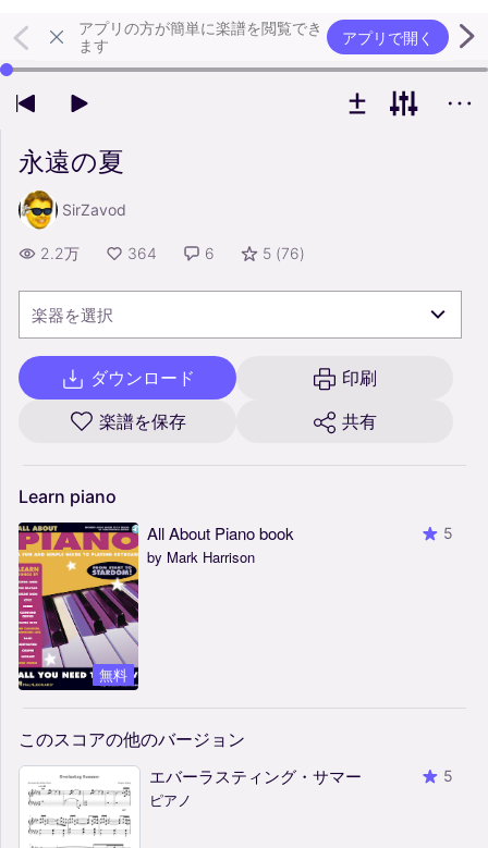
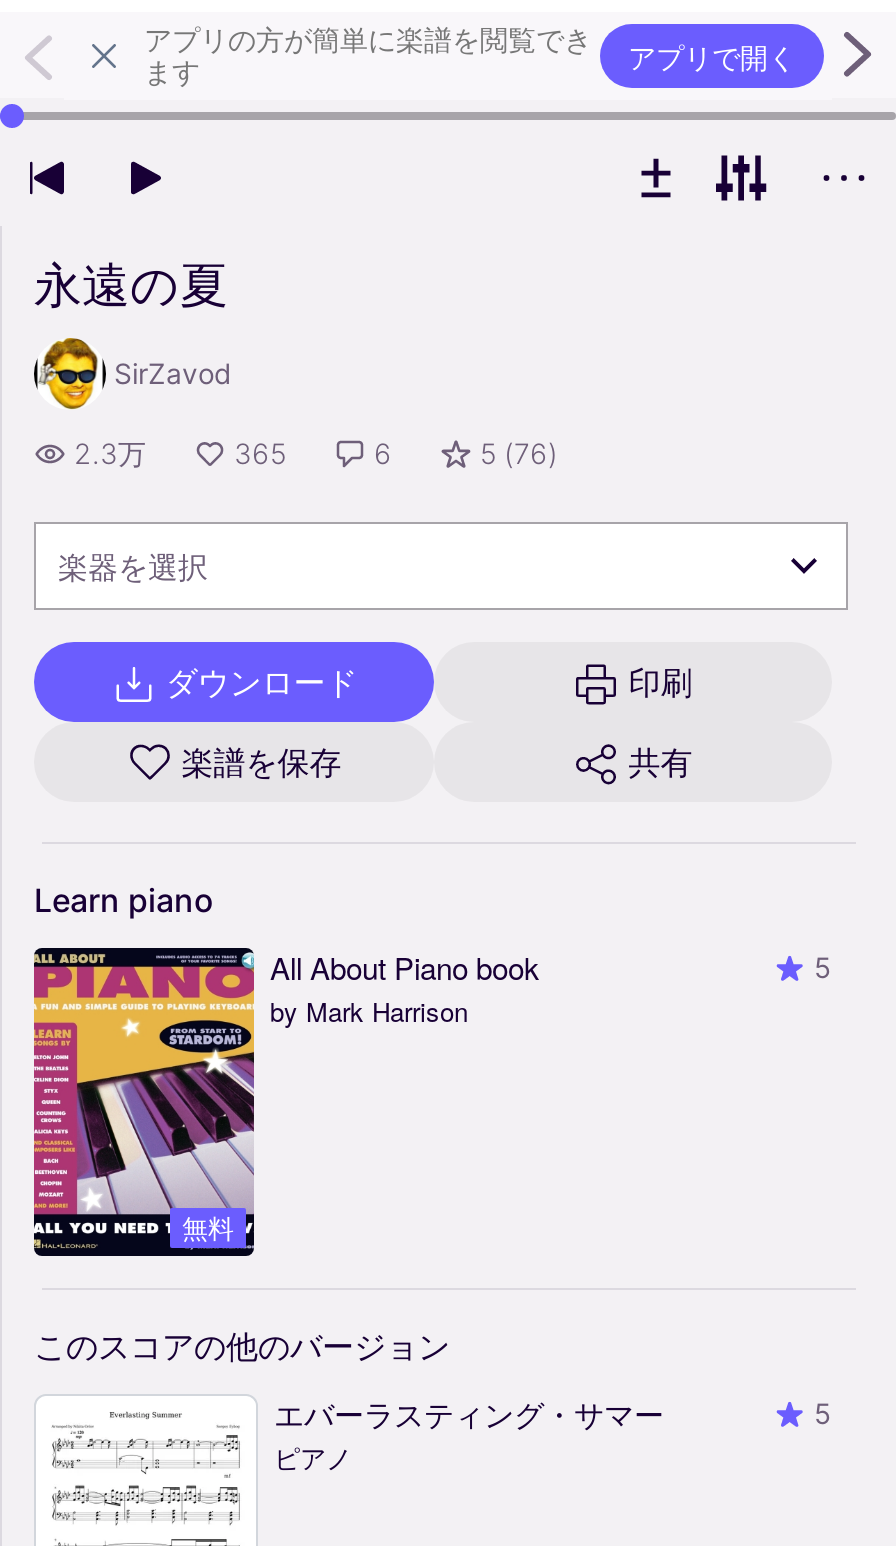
[40,244,80,262] 2.2万 -> [74,436,146,470] 2.3万
[127,244,157,262] 364 -> [234,436,286,470] 365

